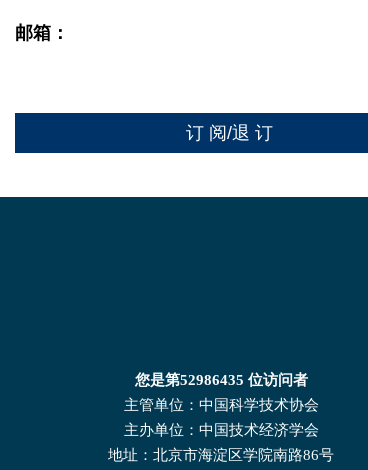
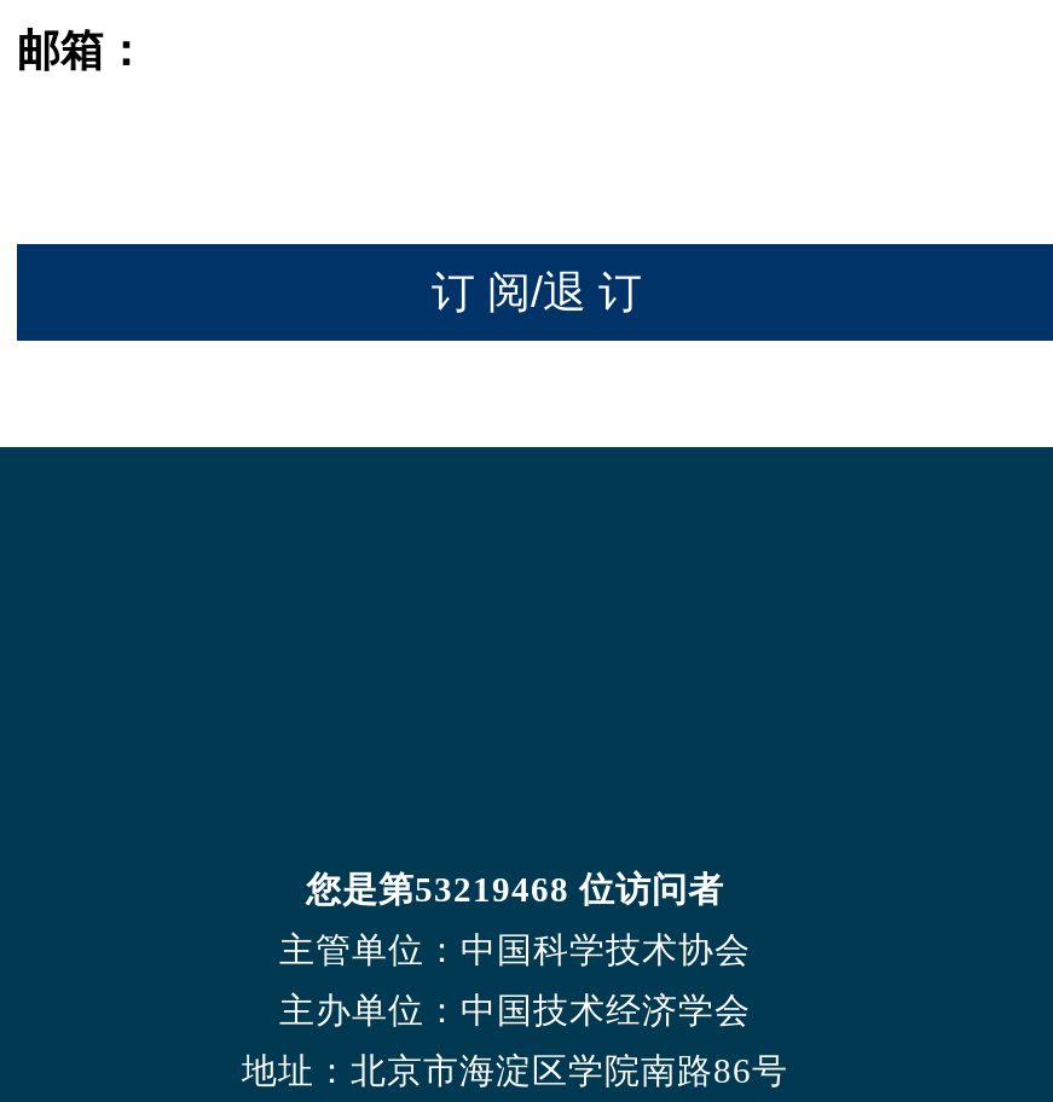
[134,372,307,388] 您是第52986435位访问者 -> [306,871,724,909] 您是第53219468位访问者

